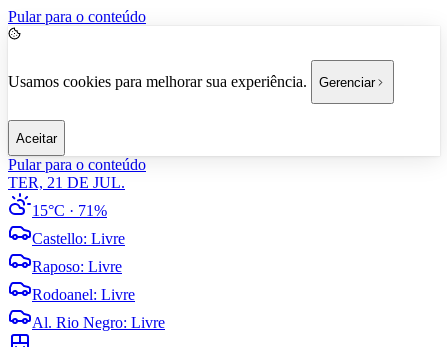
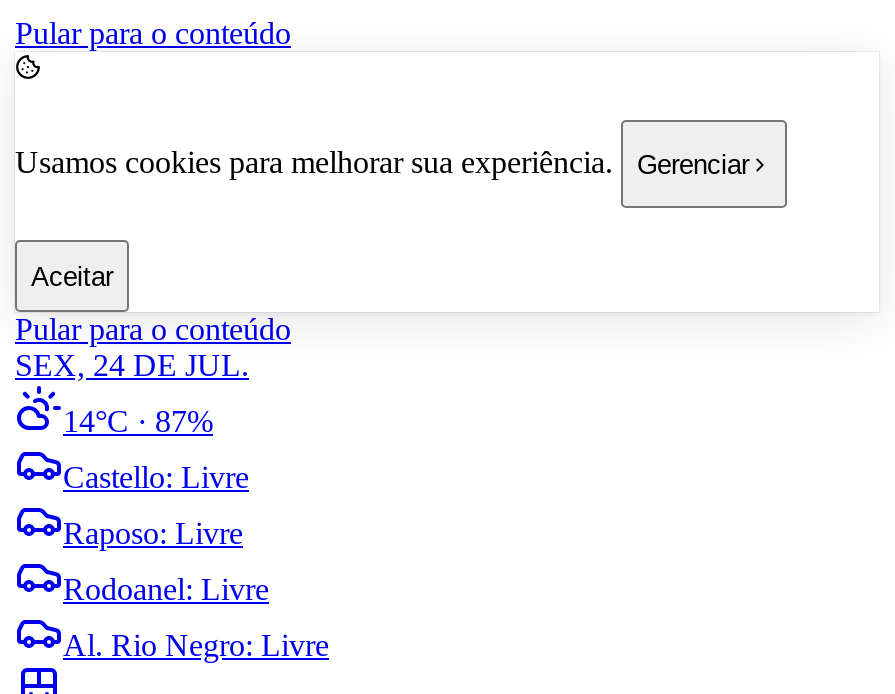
[8,174,125,191] TER, 21 DE JUL. -> [15,348,249,382] SEX, 24 DE JUL.
[32,202,107,219] 15°C · 71% -> [63,404,213,438] 14°C · 87%

